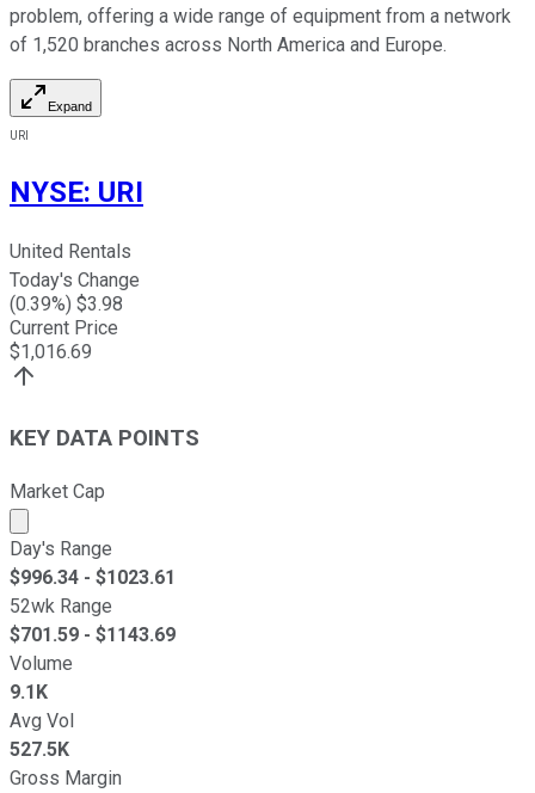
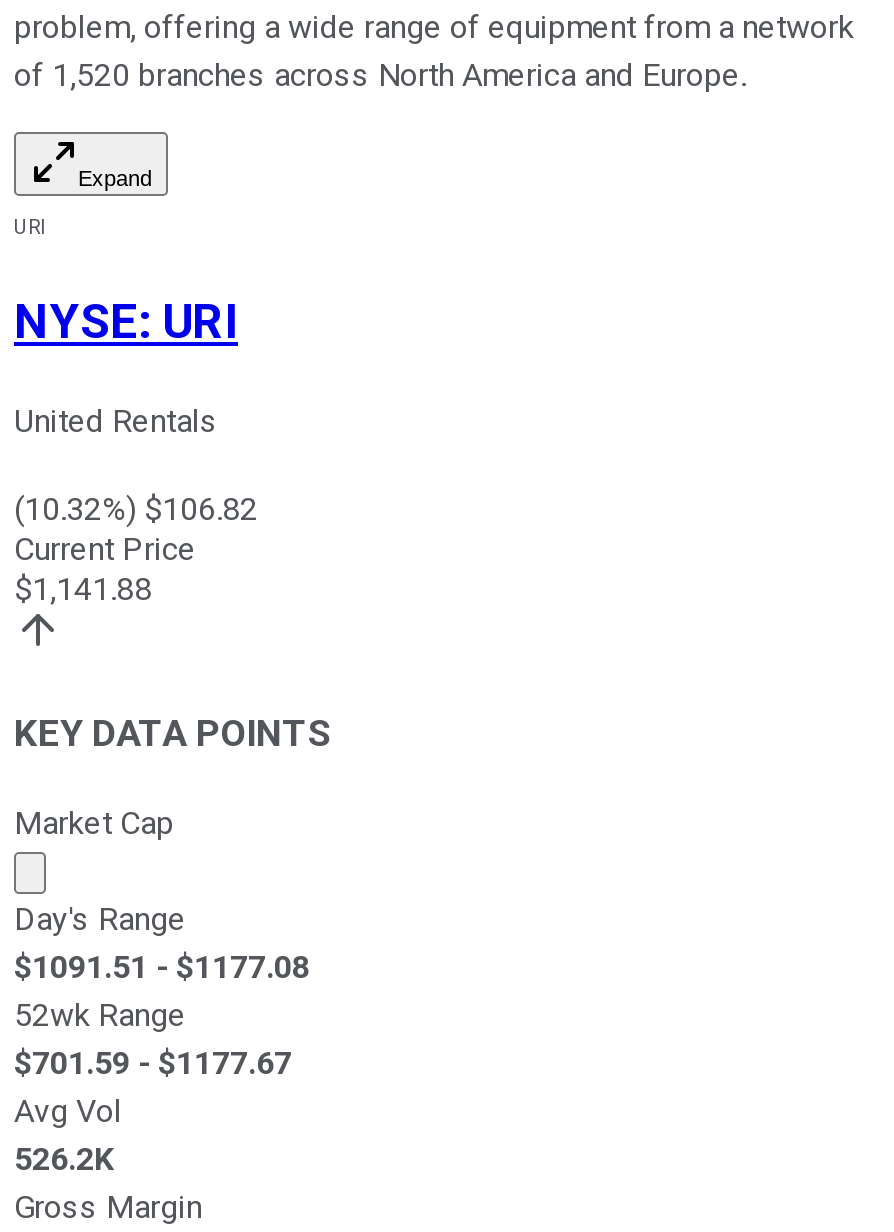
[10,269,140,316] Today's Change | (0.39%) $3.98 -> [14,491,258,529] (10.32%) $106.82
[10,341,92,364] $1,016.69 -> [14,571,152,609] $1,141.88
[10,566,176,589] $996.34 - $1023.61 -> [14,948,310,986] $1091.51 - $1177.08
[10,623,176,703] $701.59 - $1143.69 | Volume | 9.1K -> [14,1044,292,1082] $701.59 - $1177.67
[10,738,69,761] 527.5K -> [14,1140,114,1178] 526.2K

